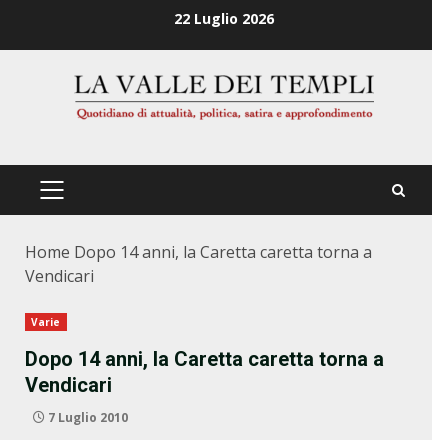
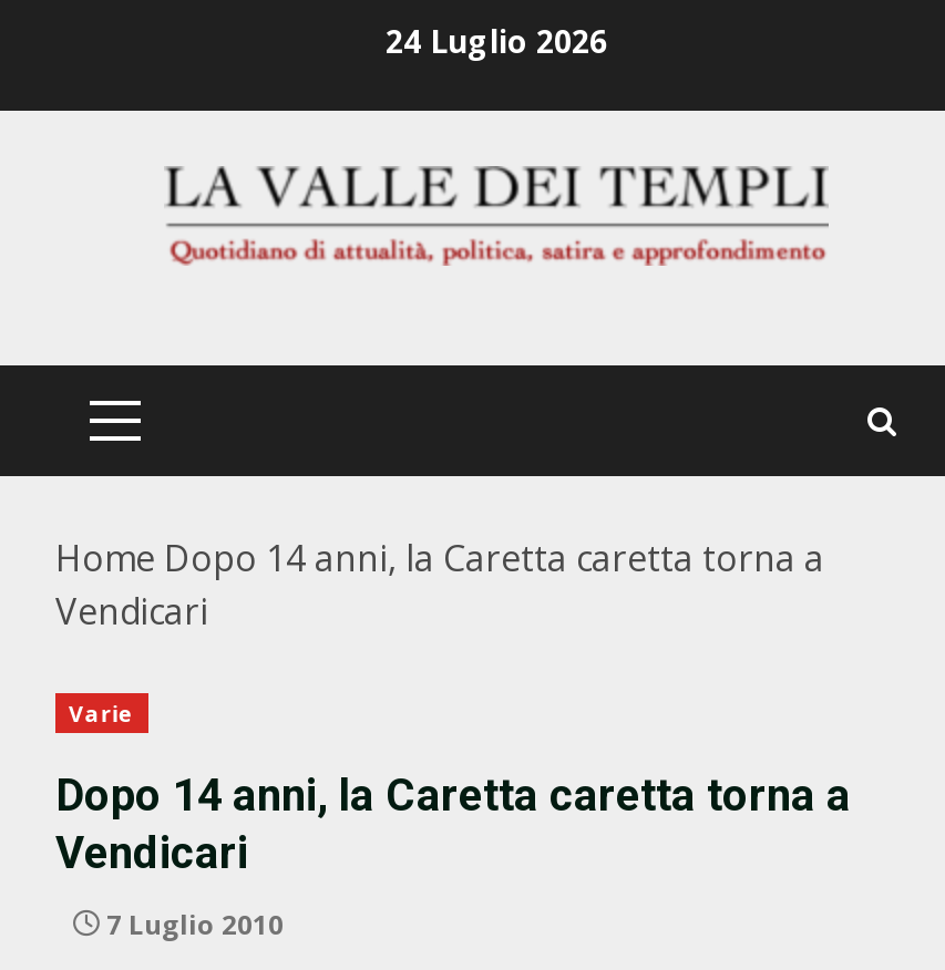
[174,8,274,27] 22 Luglio 2026 -> [386,19,607,61] 24 Luglio 2026

